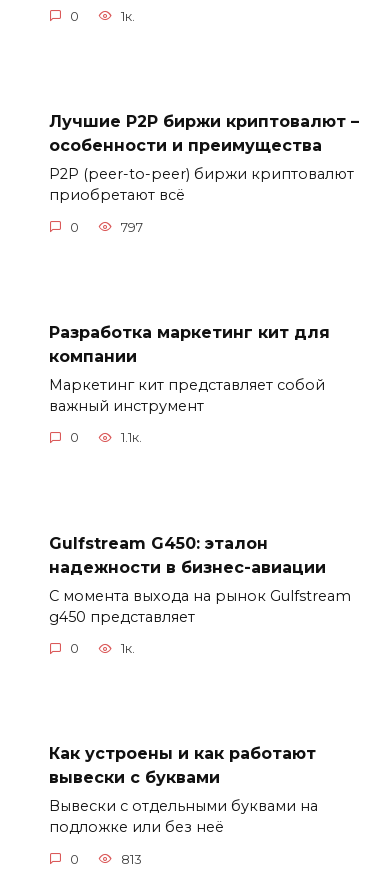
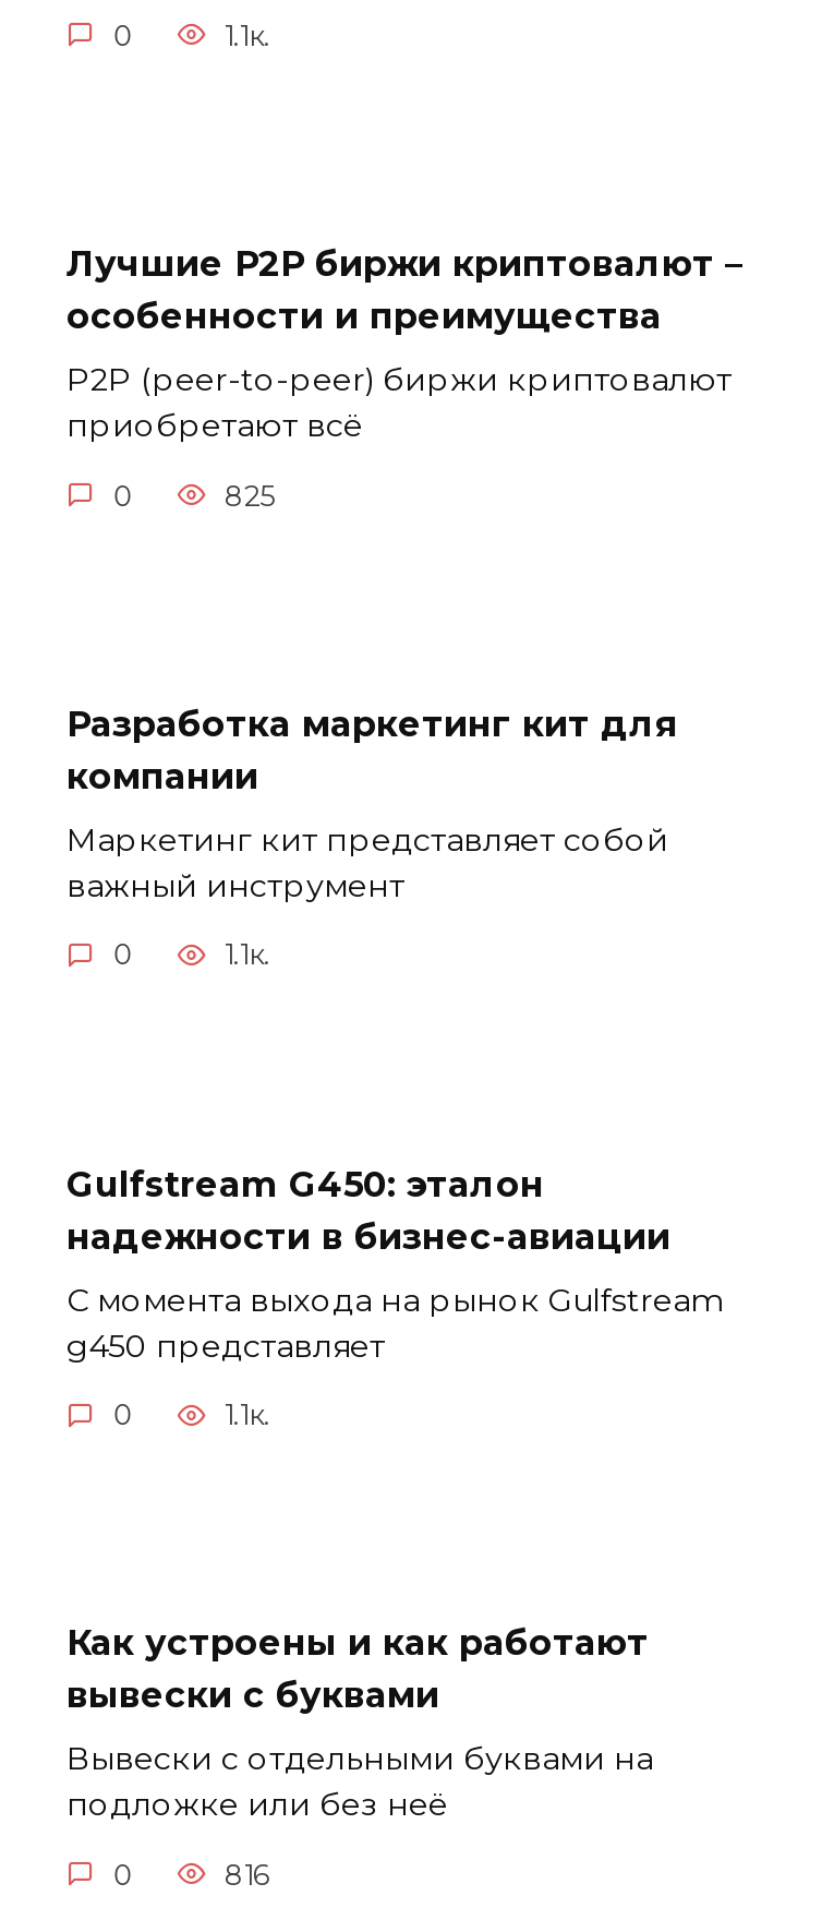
[121,9,135,24] 1к. -> [225,19,270,52] 1.1к.
[121,220,143,235] 797 -> [225,479,275,512] 825
[121,641,135,656] 1к. -> [225,1399,270,1431] 1.1к.
[121,852,142,867] 813 -> [225,1858,270,1891] 816

